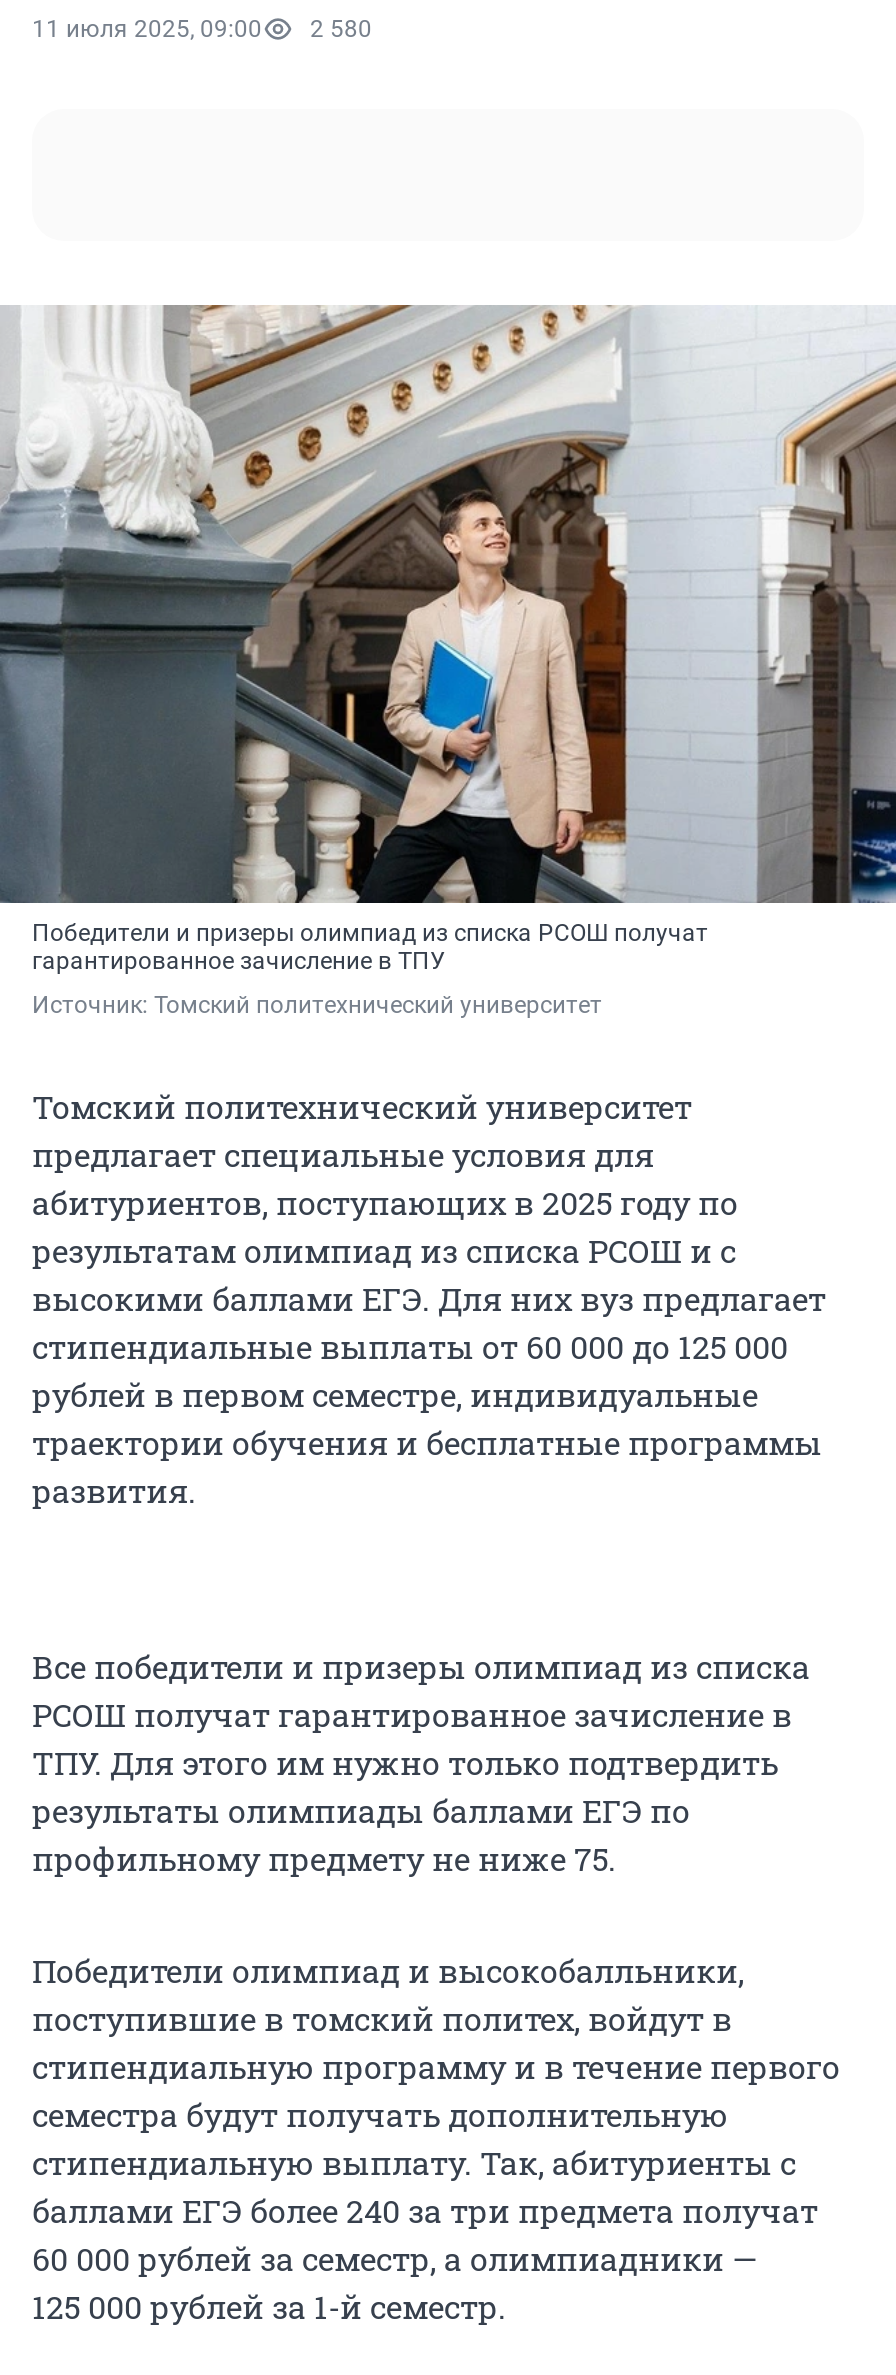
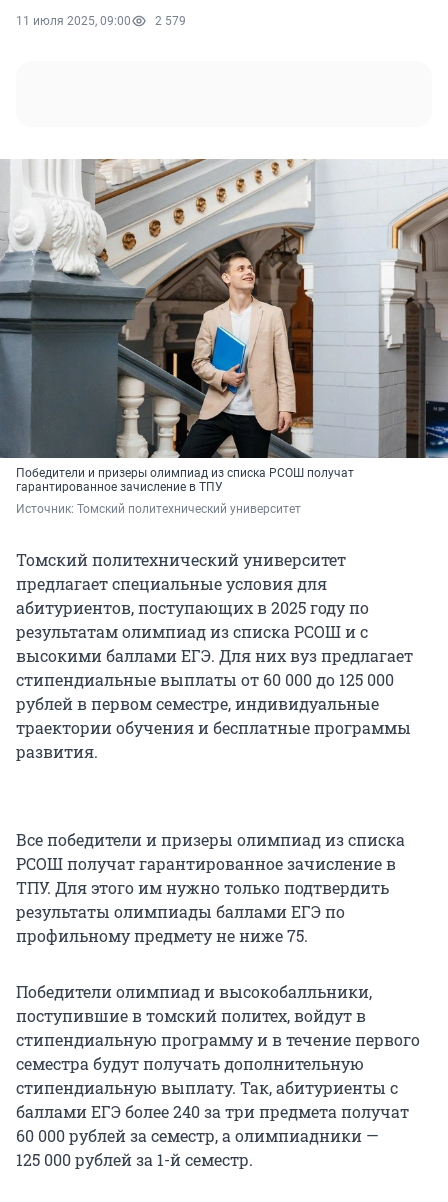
[32,15,372,43] 11 июля 2025, 09:00 2 580 -> [16,14,186,28] 11 июля 2025, 09:00 2 579

